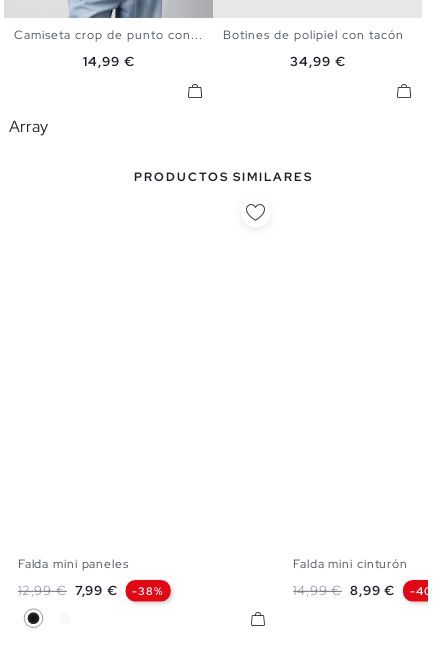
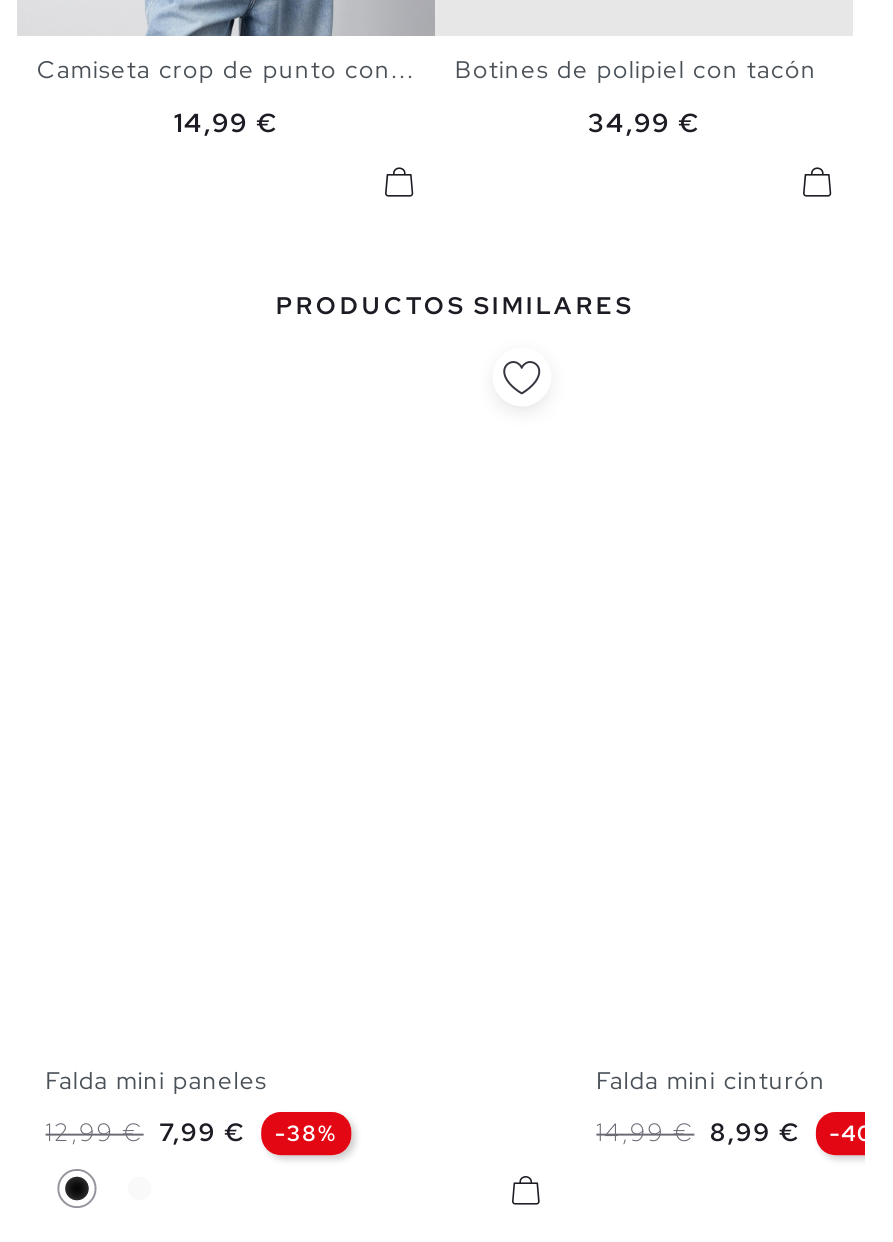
[9,116,48,137] Array -> none

